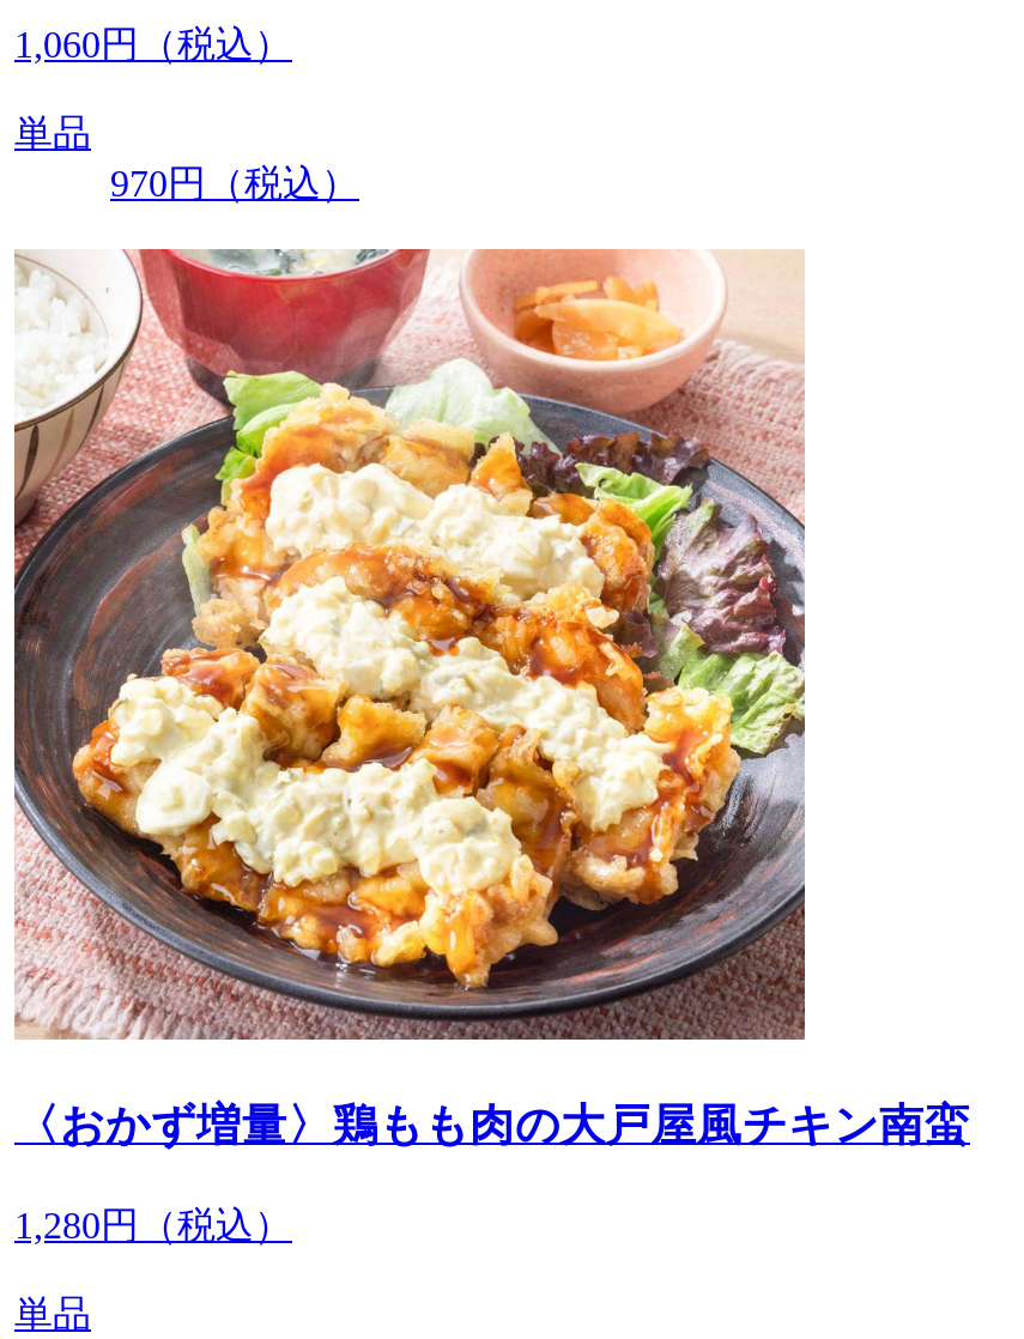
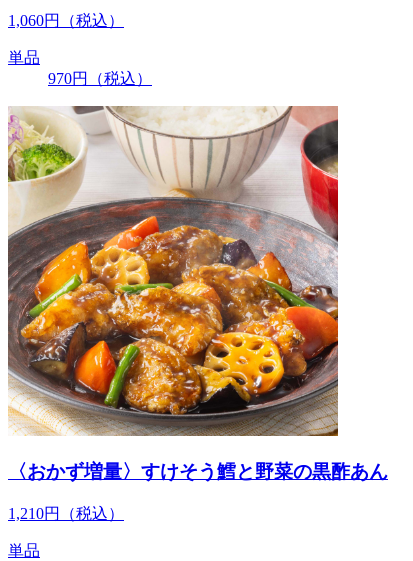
[12,247,970,1150] [image] | 〈おかず増量〉鶏もも肉の大戸屋風チキン南蛮 -> [7,105,388,482] [image] | 〈おかず増量〉すけそう鱈と野菜の黒酢あん
[14,1204,292,1245] 1,280円（税込） -> [8,505,124,522] 1,210円（税込）

